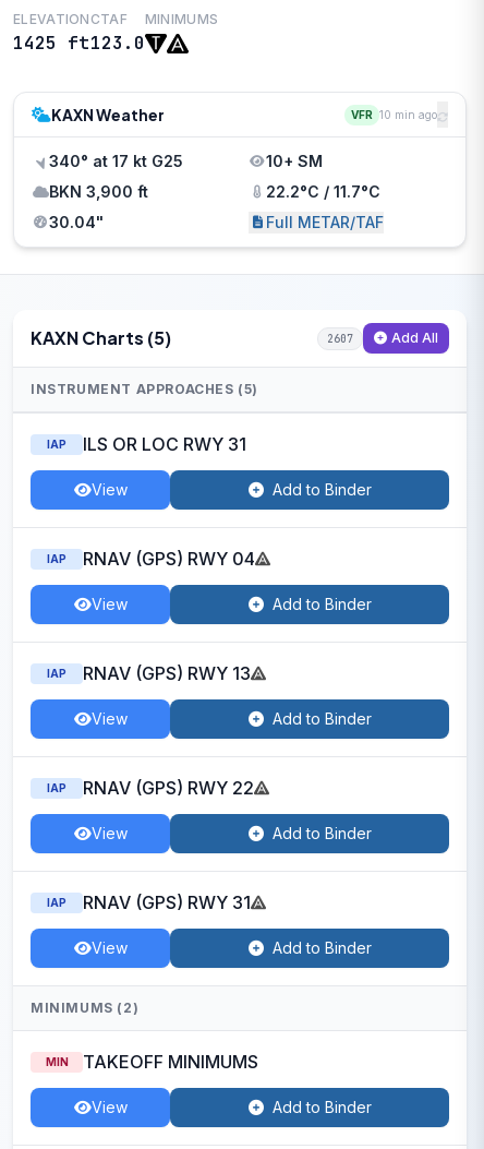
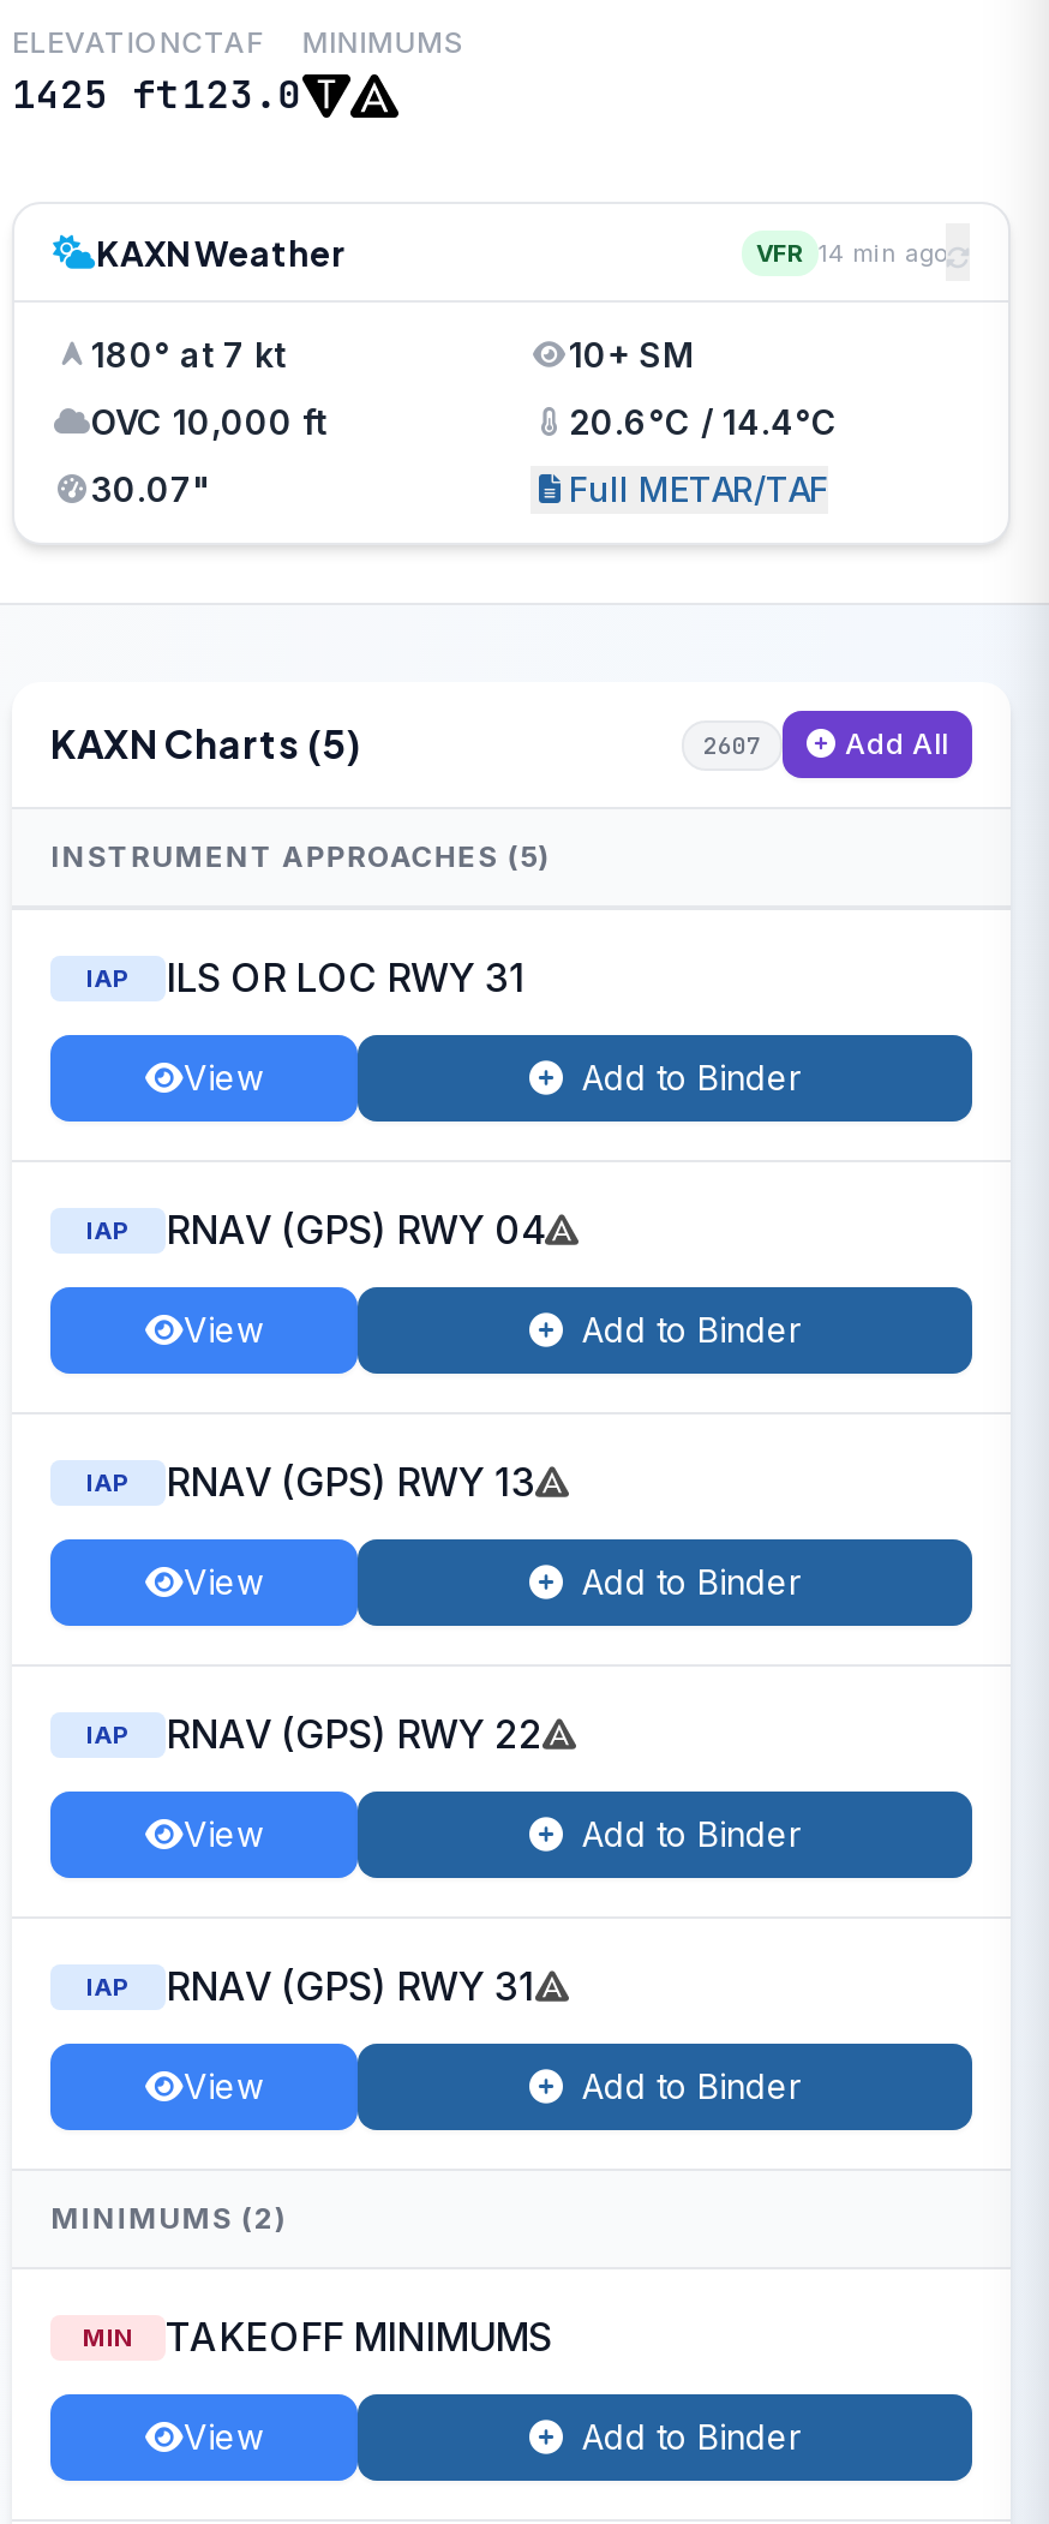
[351,107,437,121] VFR 10 min ago -> [756,237,946,265] VFR 14 min ago
[49,152,183,170] 340° at 17 kt G25 -> [91,334,286,375] 180° at 7 kt
[49,182,380,201] BKN 3,900 ft | 22.2°C / 11.7°C -> [91,401,838,442] OVC 10,000 ft | 20.6°C / 14.4°C
[49,213,104,231] 30.04" -> [91,468,209,509] 30.07"

